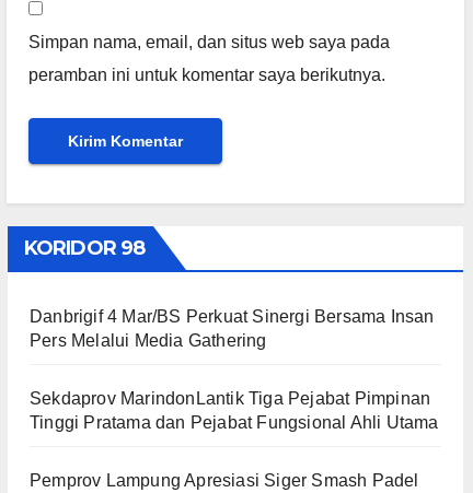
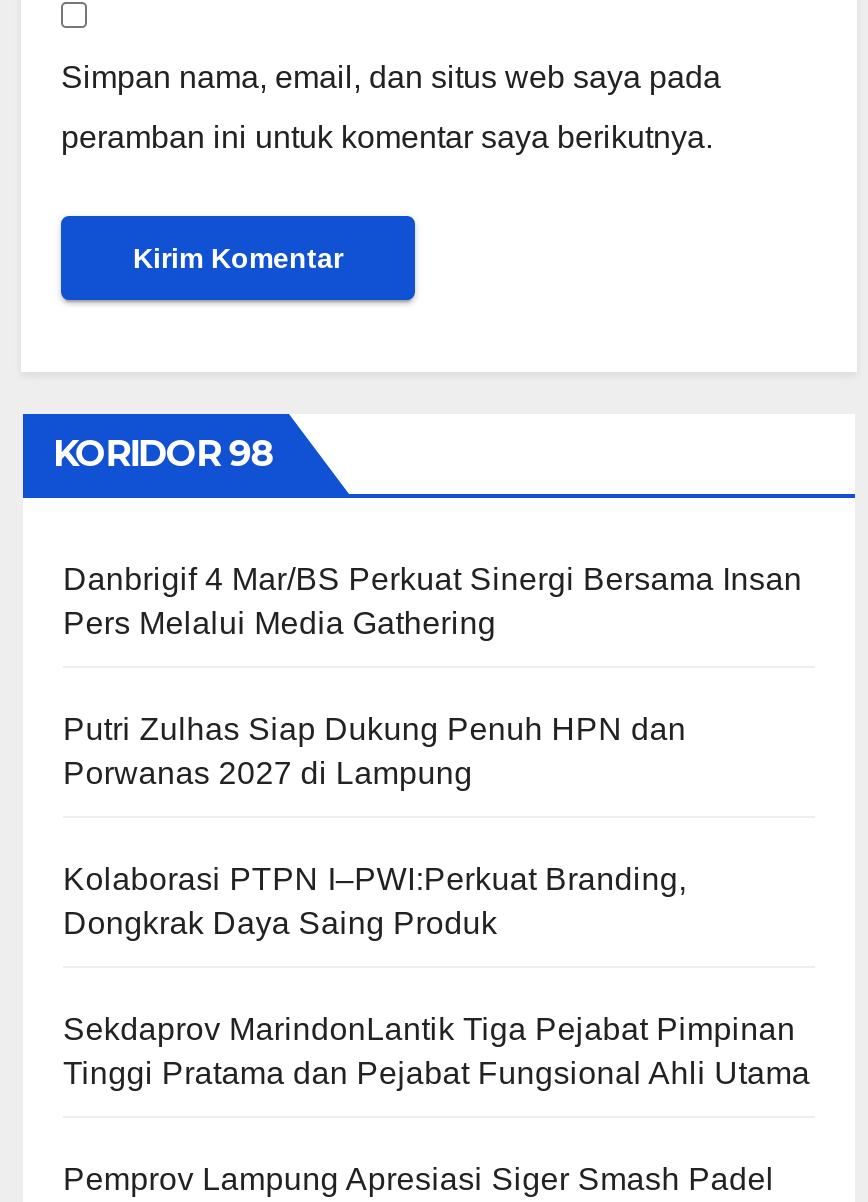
none -> [63,712,687,940] Putri Zulhas Siap Dukung Penuh HPN dan | Porwanas 2027 di Lampung | Kolaborasi PTPN I–PWI:Perkuat Branding, | Dongkrak Daya Saing Produk

